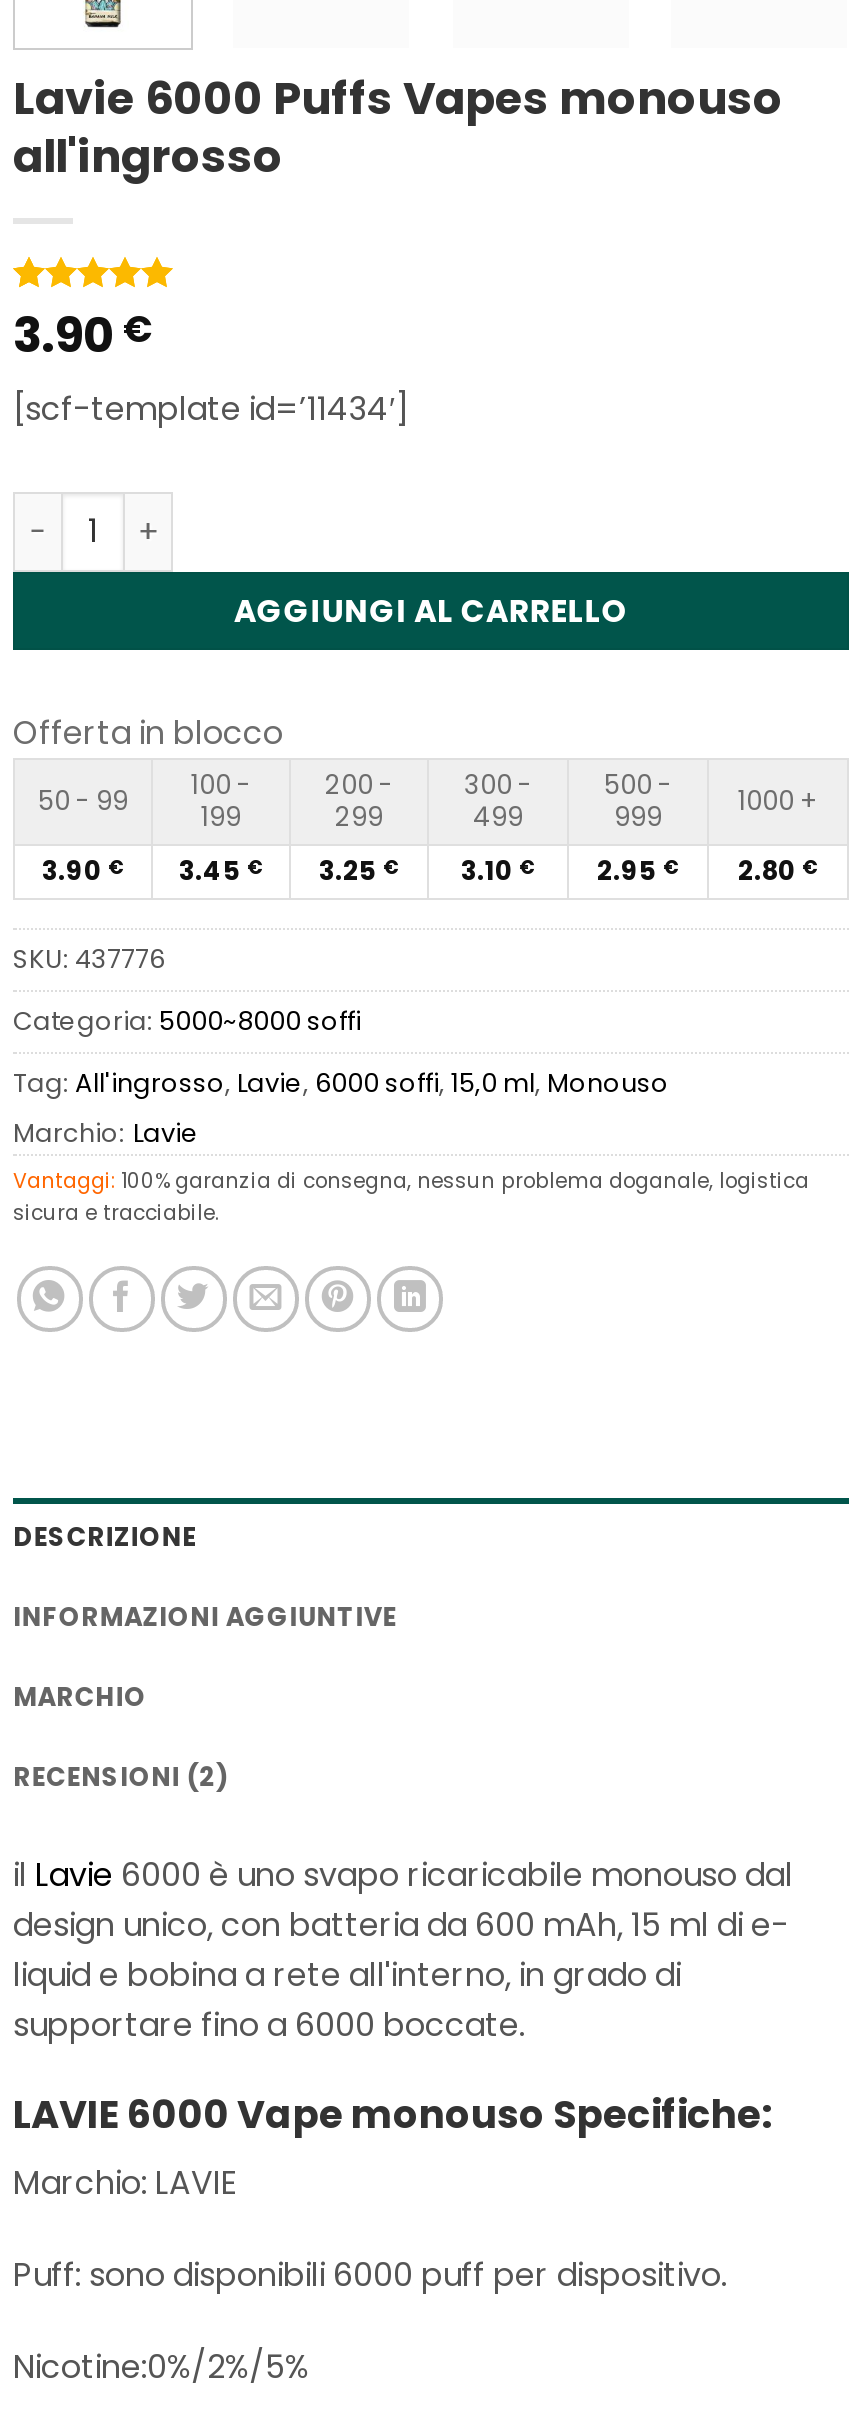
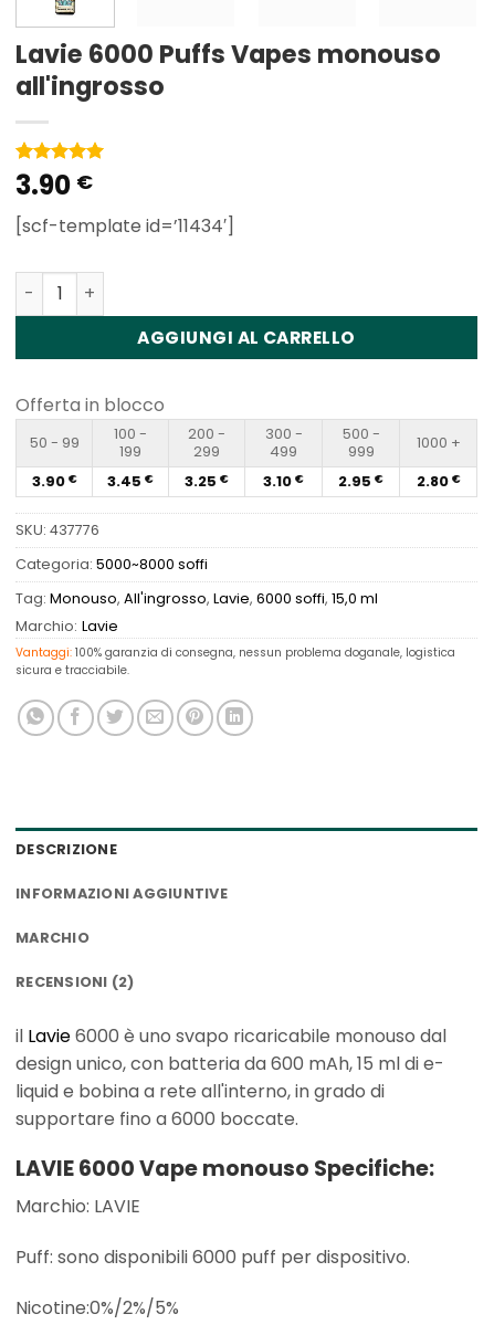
[13,1066,669,1100] Tag: All'ingrosso, Lavie, 6000 soffi, 15,0 ml, Monouso -> [15,589,378,608] Tag: Monouso, All'ingrosso, Lavie, 6000 soffi, 15,0 ml

